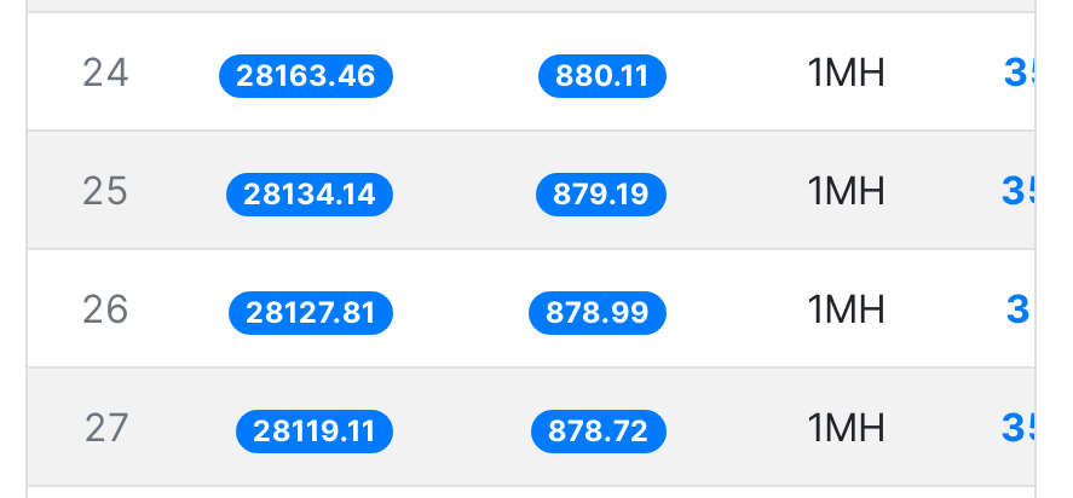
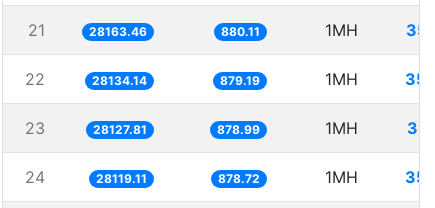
[81,47,129,95] 24 -> [28,20,45,40] 21
[81,166,129,214] 25 -> [25,69,45,89] 22
[81,284,129,332] 26 -> [25,118,45,138] 23
[83,403,129,451] 27 -> [25,167,45,187] 24

